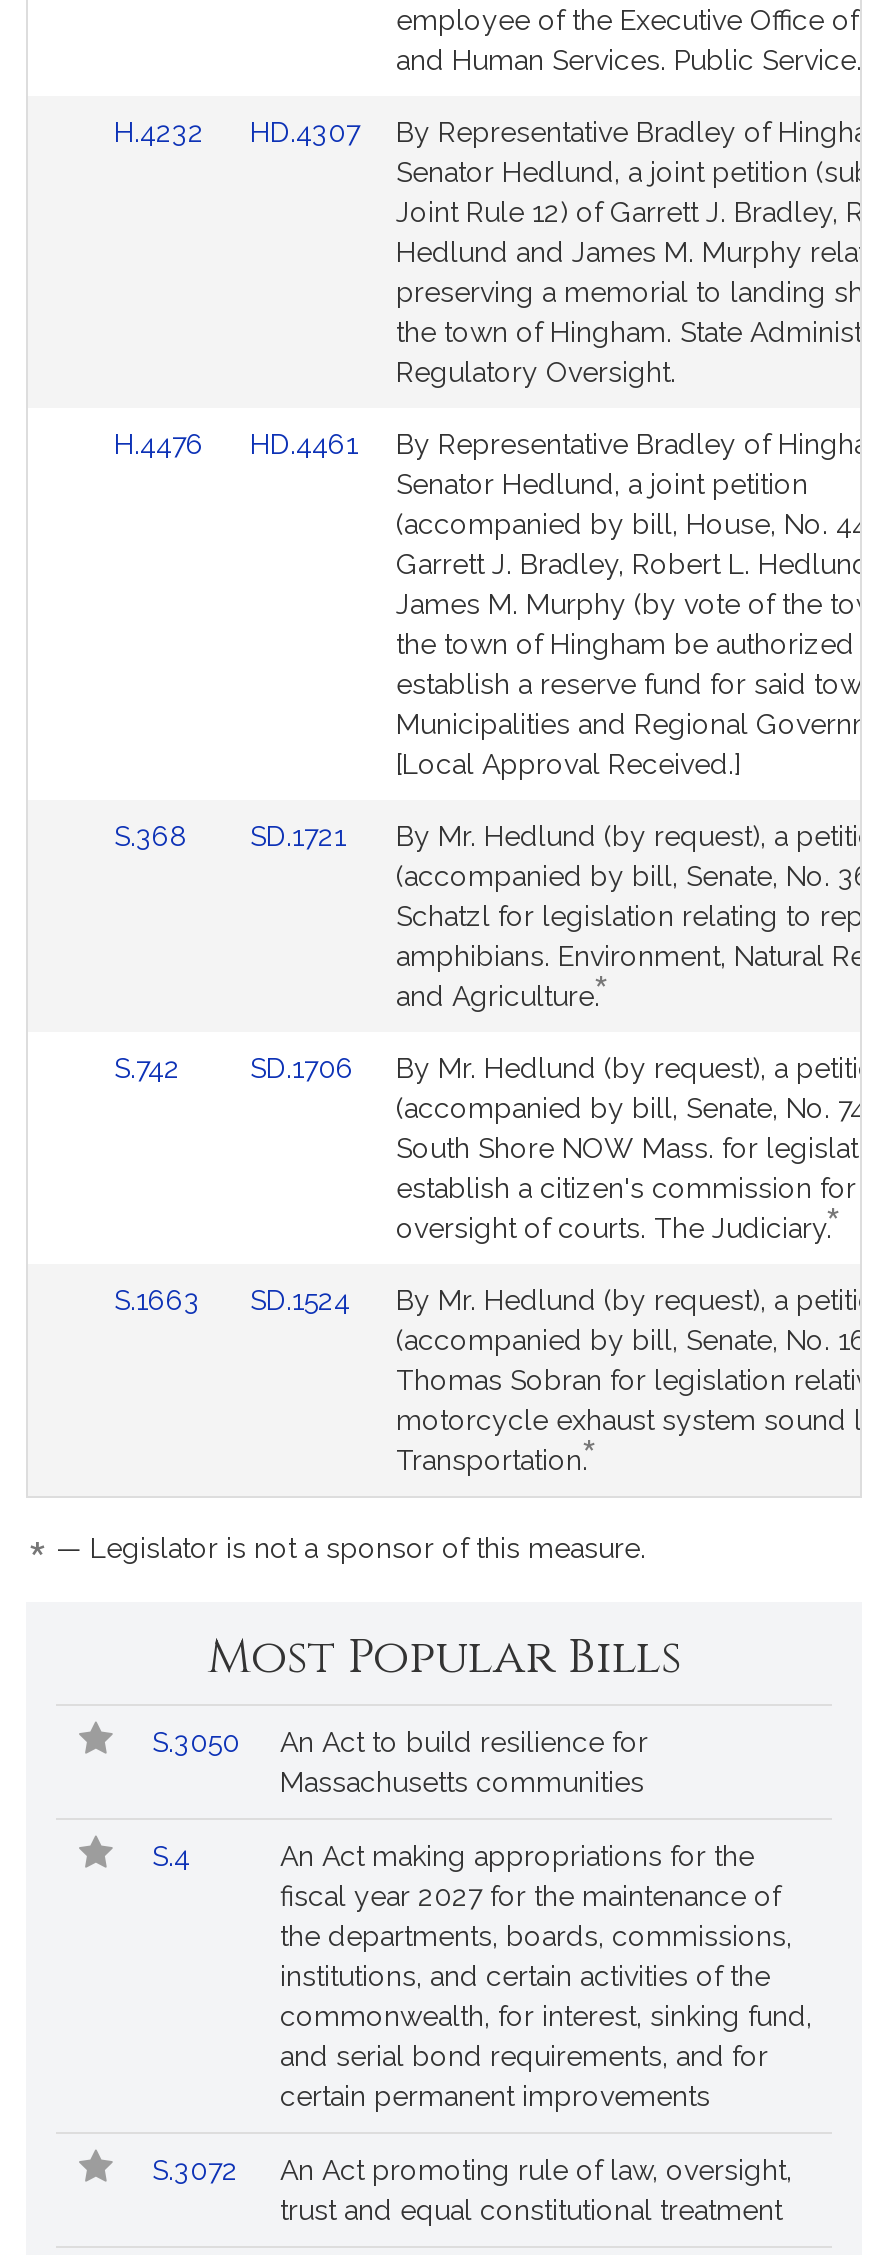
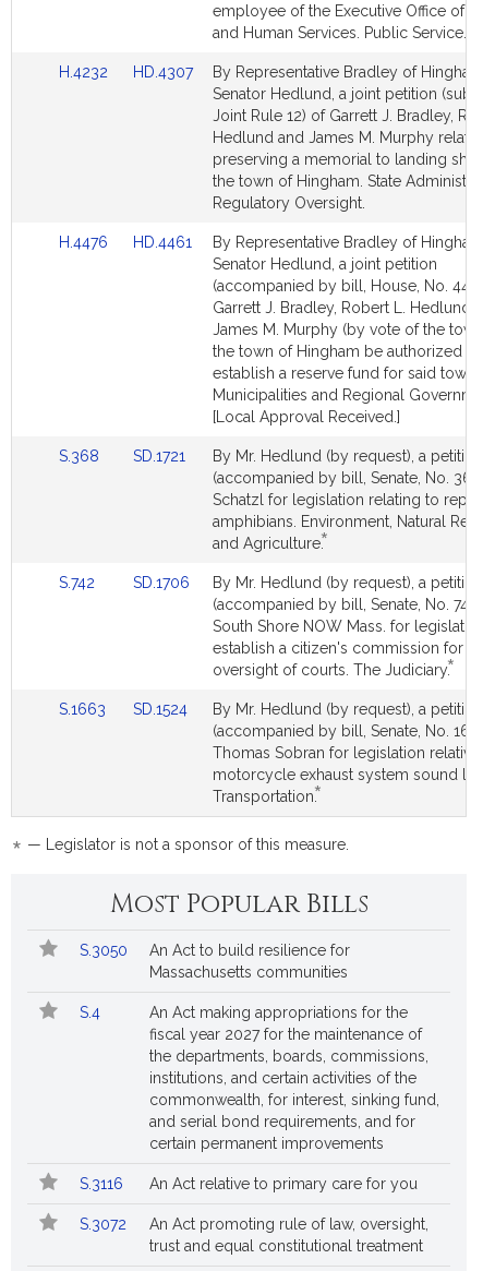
none -> [80,1175,418,1192] S.3116 | An Act relative to primary care for you

